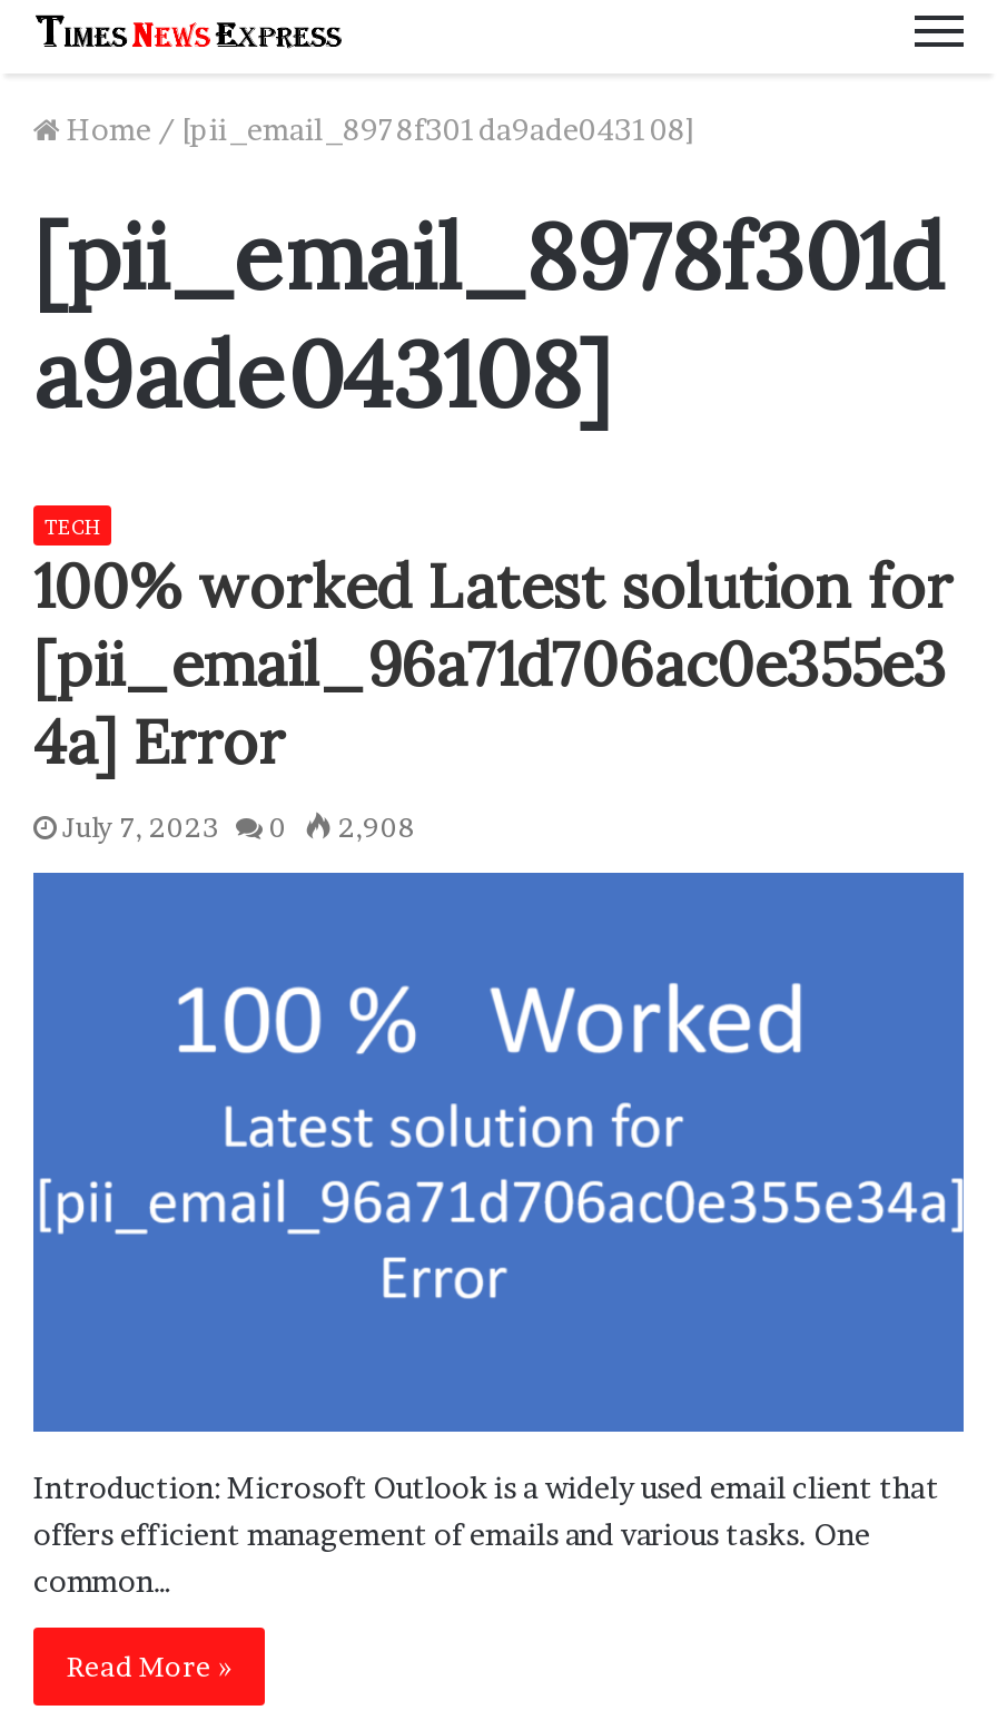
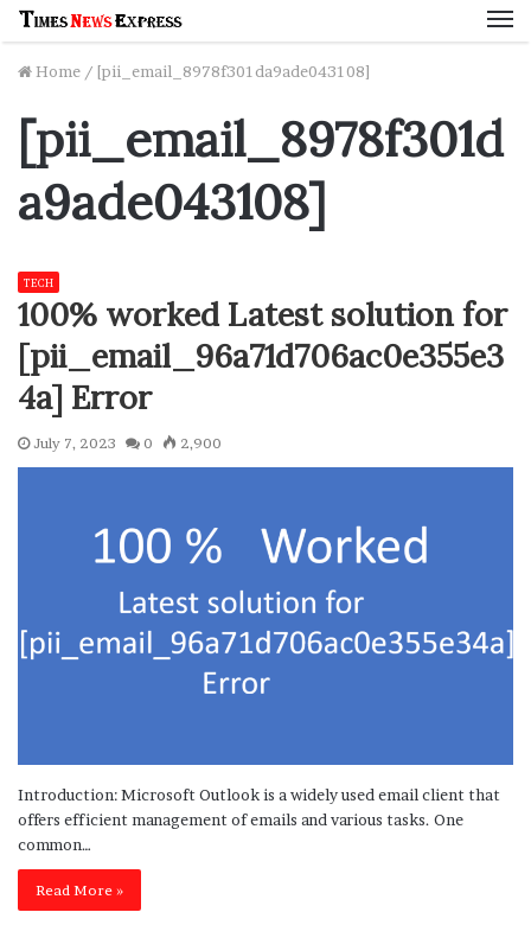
[62,810,416,843] July 7, 2023 0 2,908 -> [33,434,222,451] July 7, 2023 0 2,900

